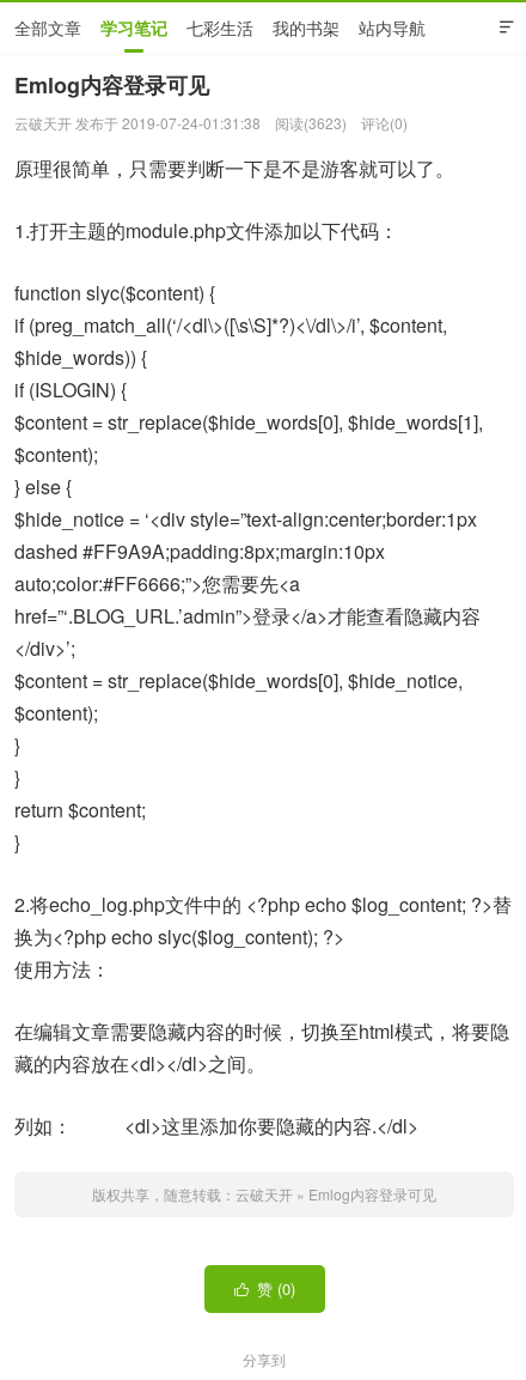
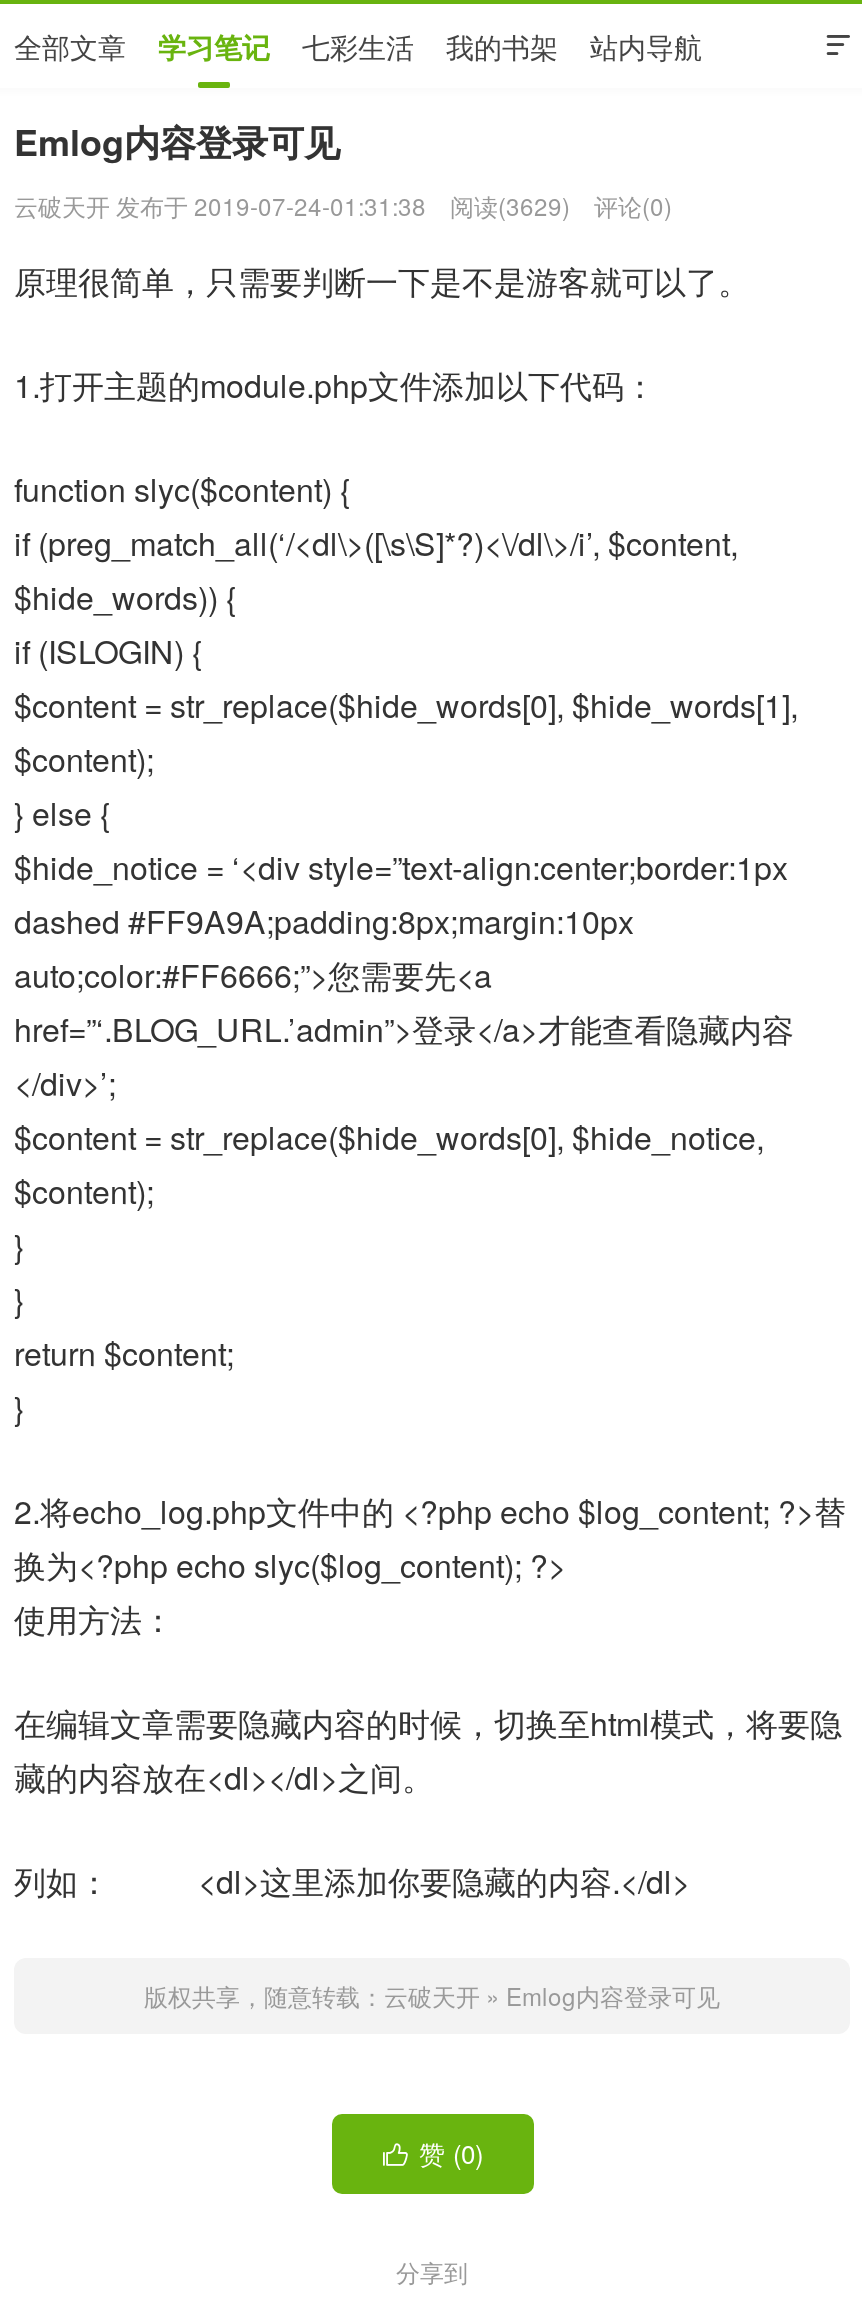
[14,113,408,133] 云破天开 发布于 2019-07-24-01:31:38 阅读(3623) 评论(0) -> [14,188,672,222] 云破天开 发布于 2019-07-24-01:31:38 阅读(3629) 评论(0)

